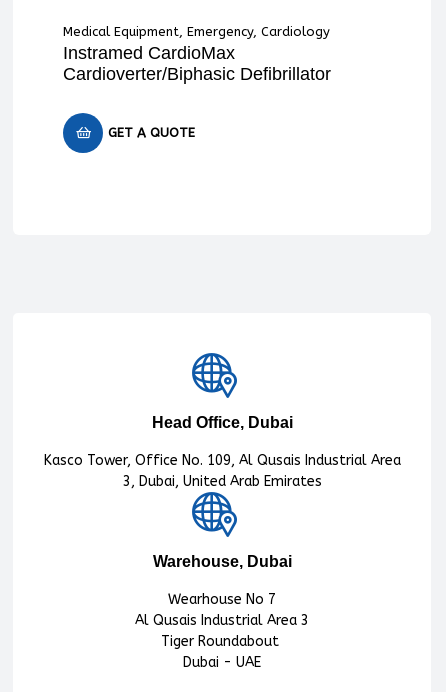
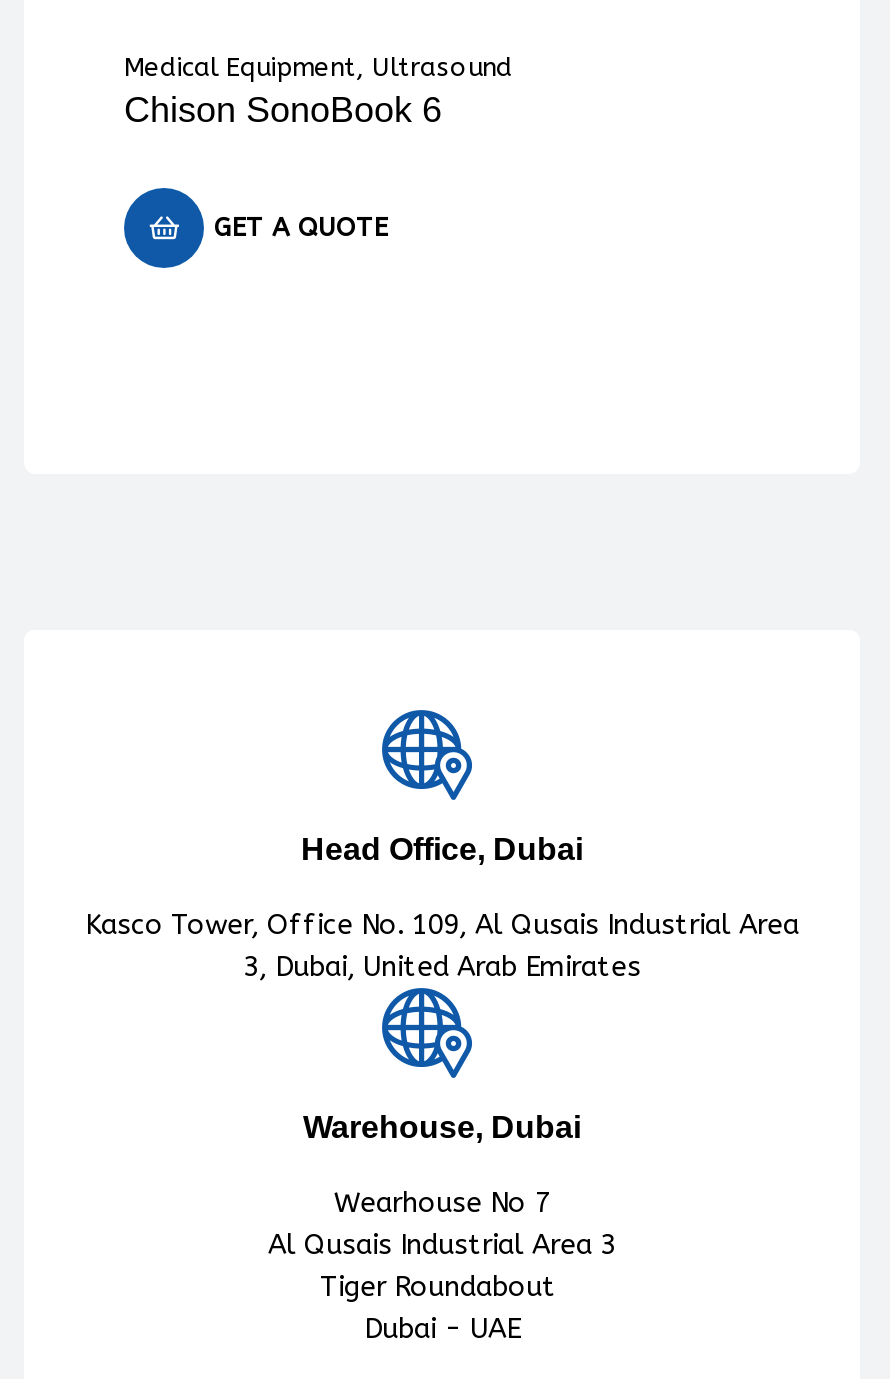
[63,23,331,83] Medical Equipment, Emergency, Cardiology | Instramed CardioMax | Cardioverter/Biphasic Defibrillator -> [124,51,512,129] Medical Equipment, Ultrasound | Chison SonoBook 6
moved [108,124,195,139] -> [214,211,388,241]: GET A QUOTE

